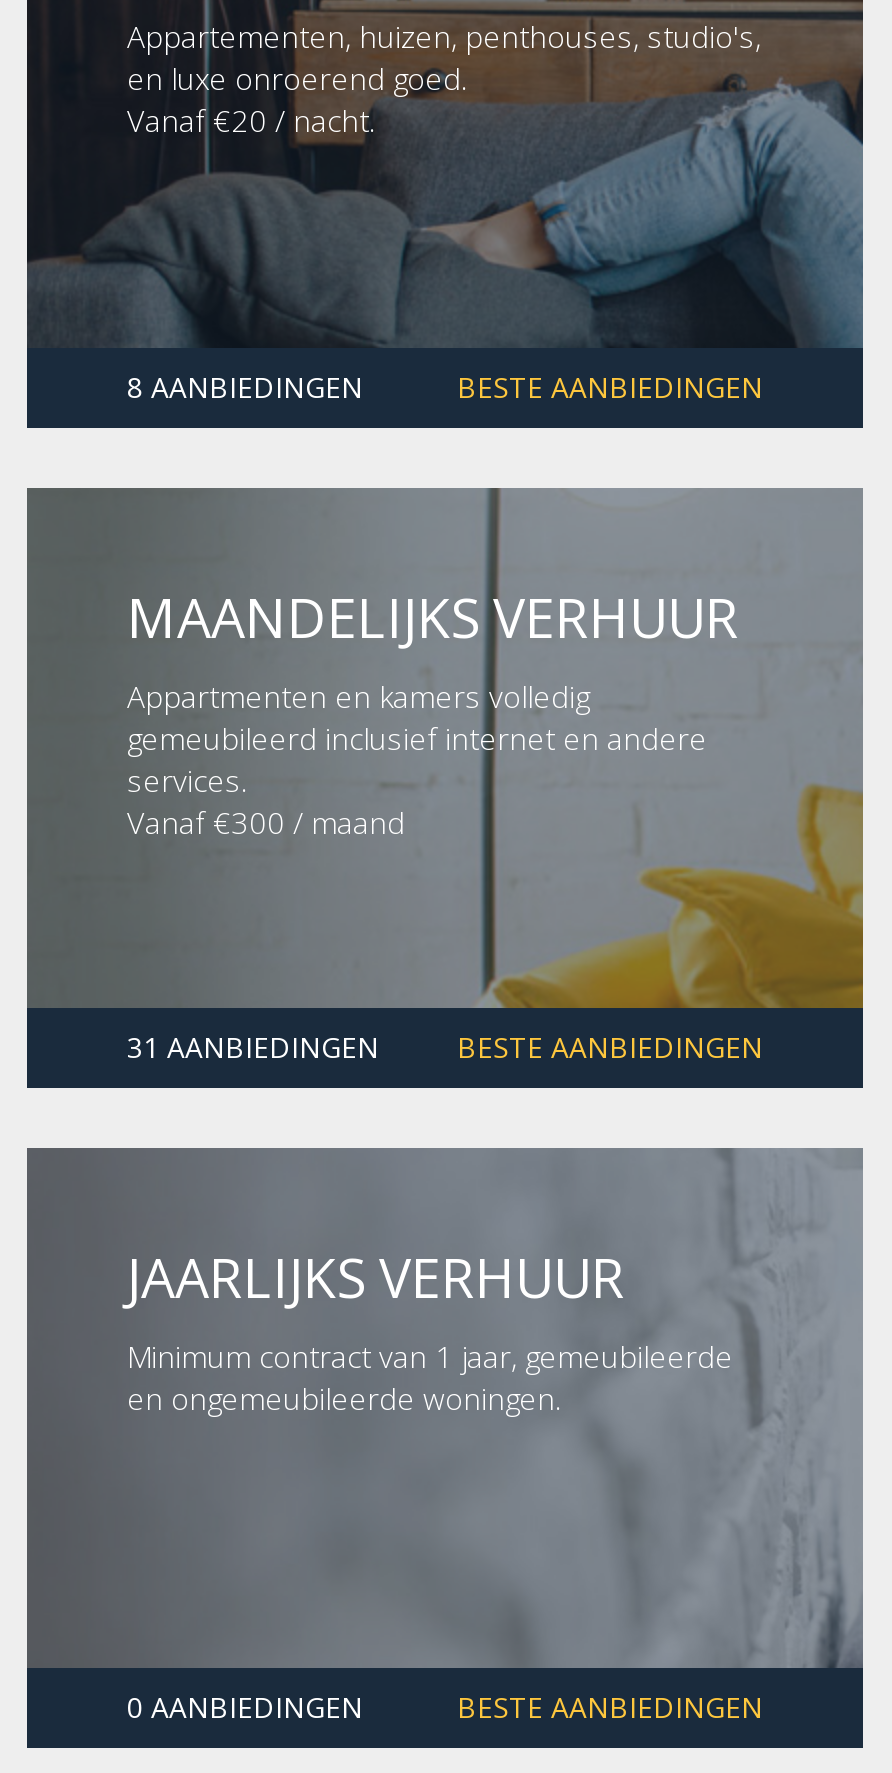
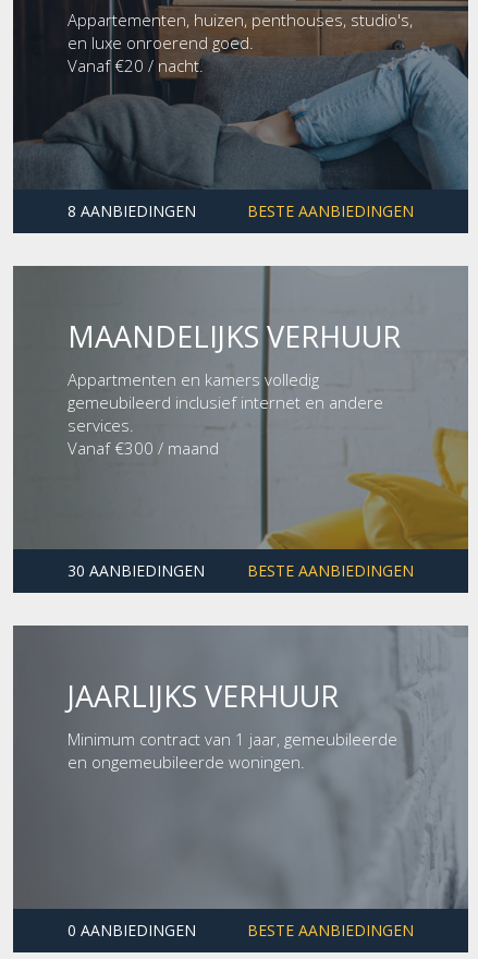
[127,1028,379,1066] 31 AANBIEDINGEN -> [68,560,205,581] 30 AANBIEDINGEN

